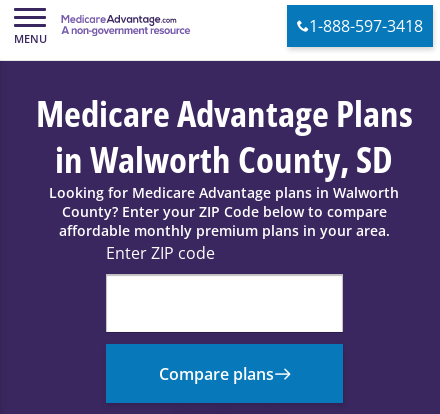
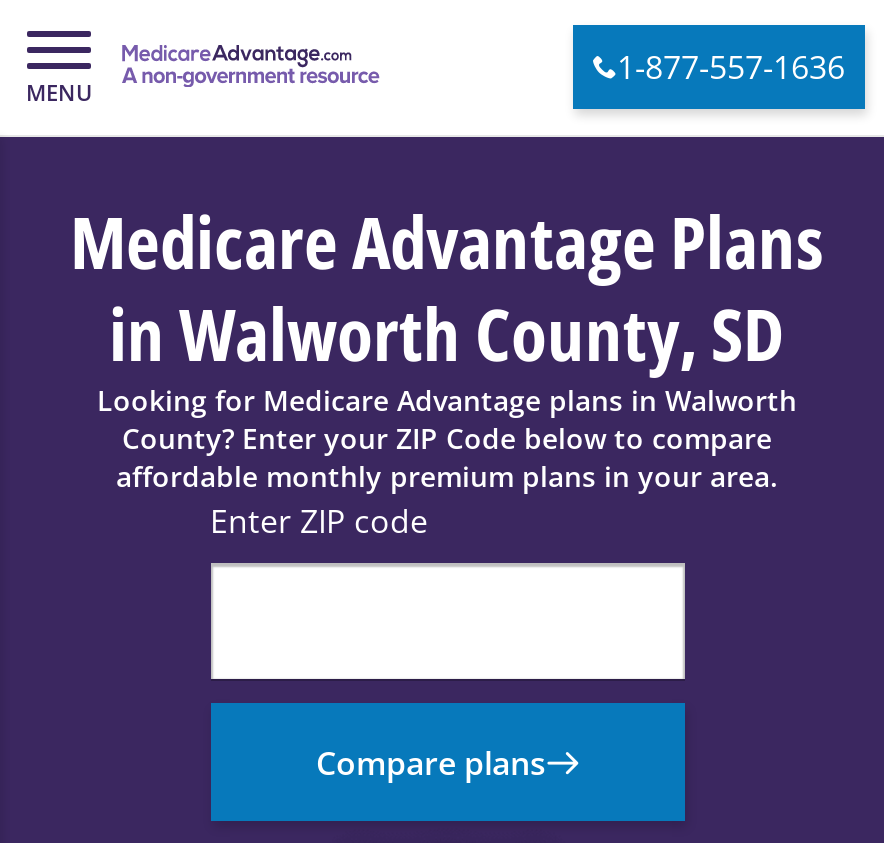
[309,15,423,37] 1-888-597-3418 -> [617,45,845,89] 1-877-557-1636

